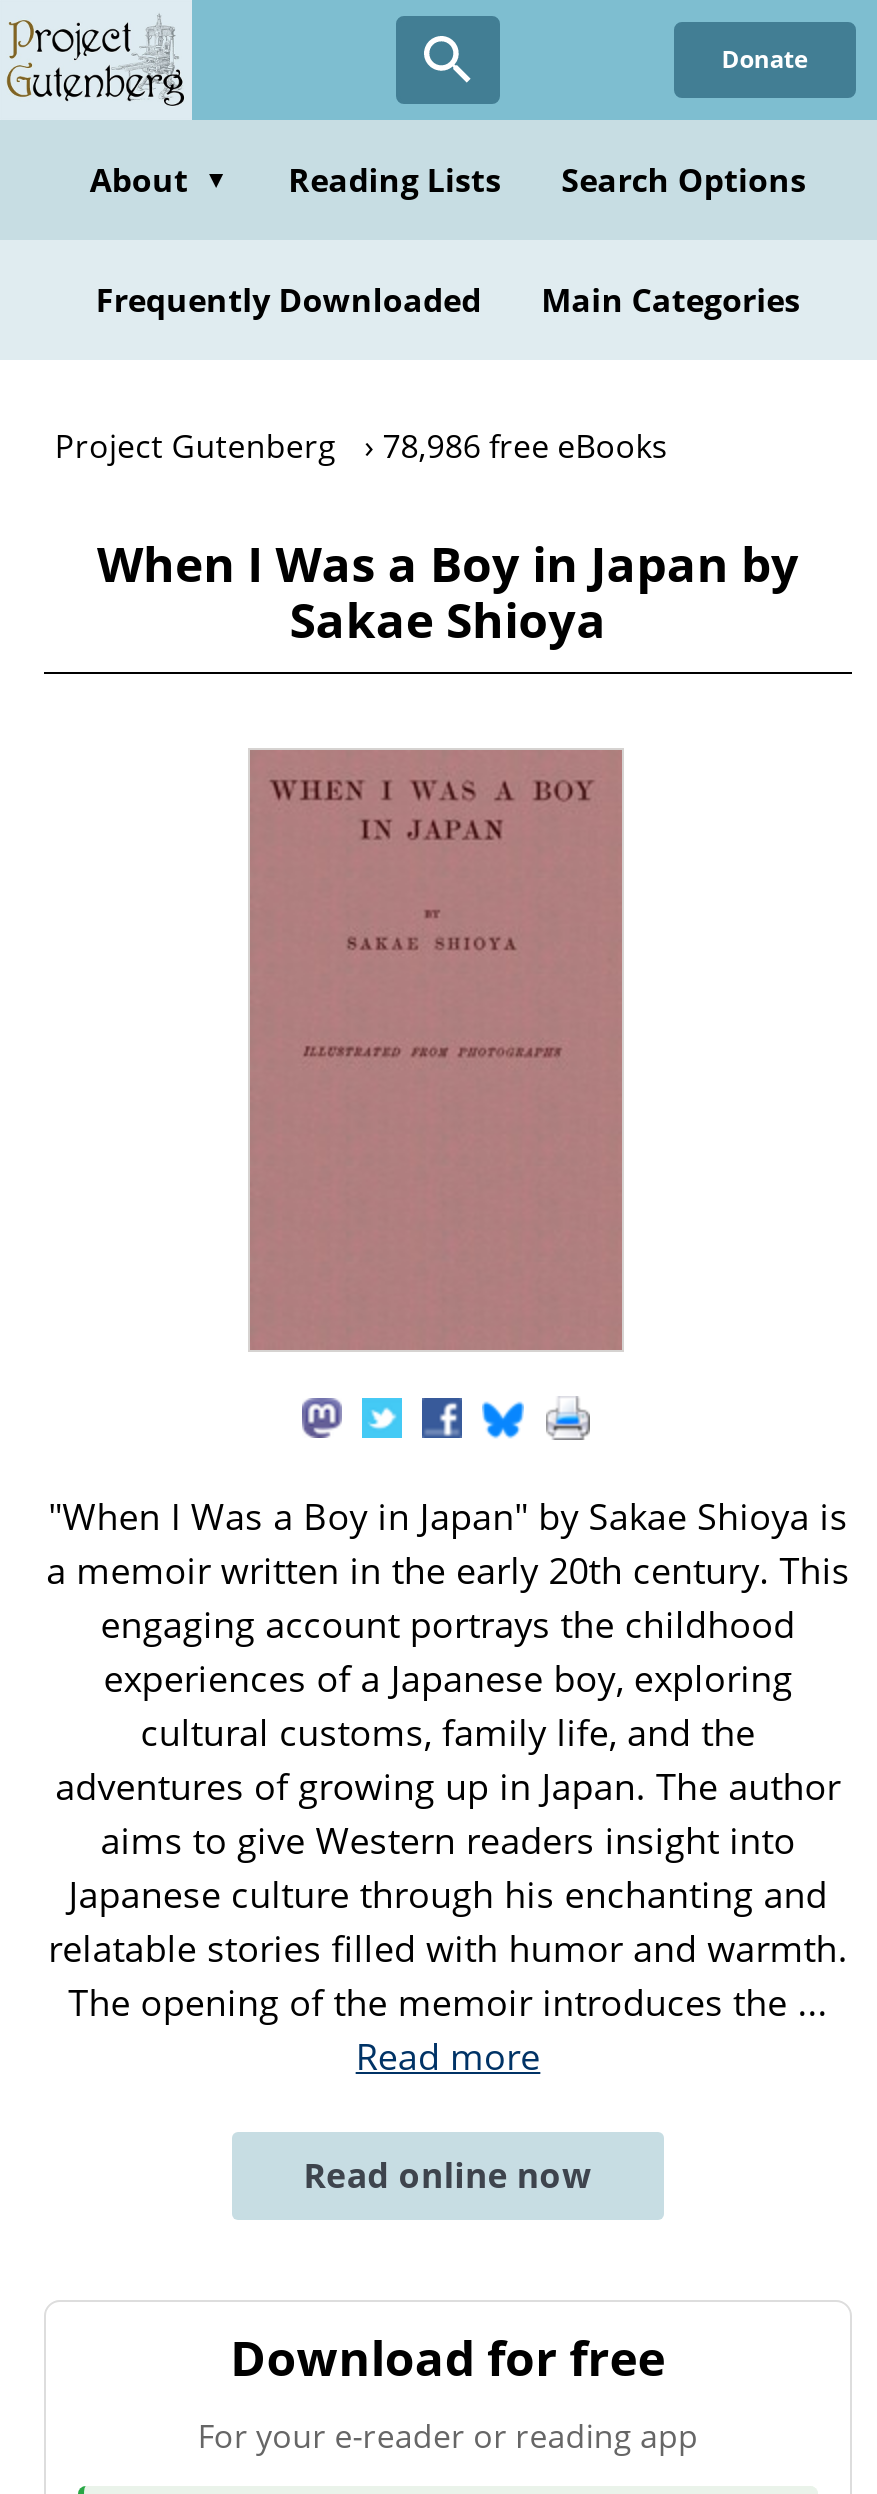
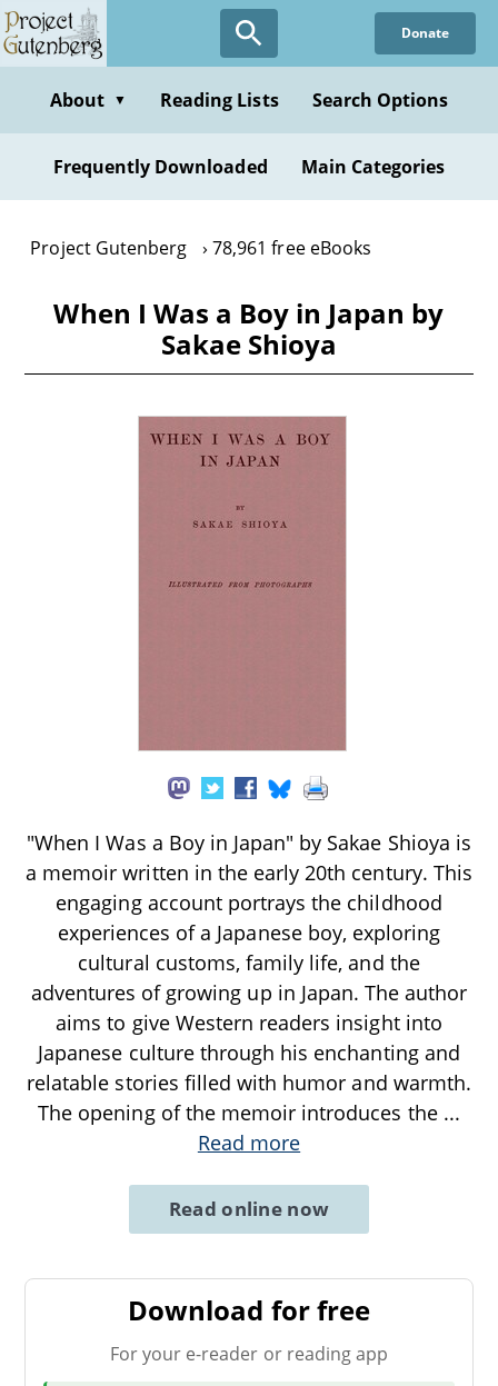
[55,424,668,468] Project Gutenberg 78,986 free eBooks -> [30,236,371,260] Project Gutenberg 78,961 free eBooks

